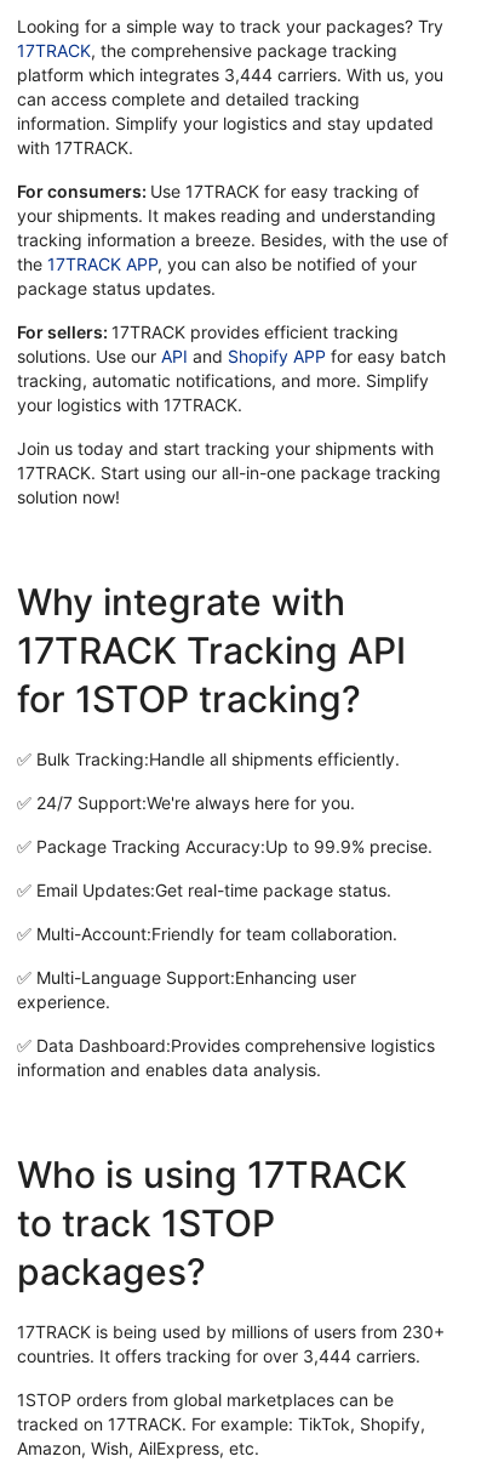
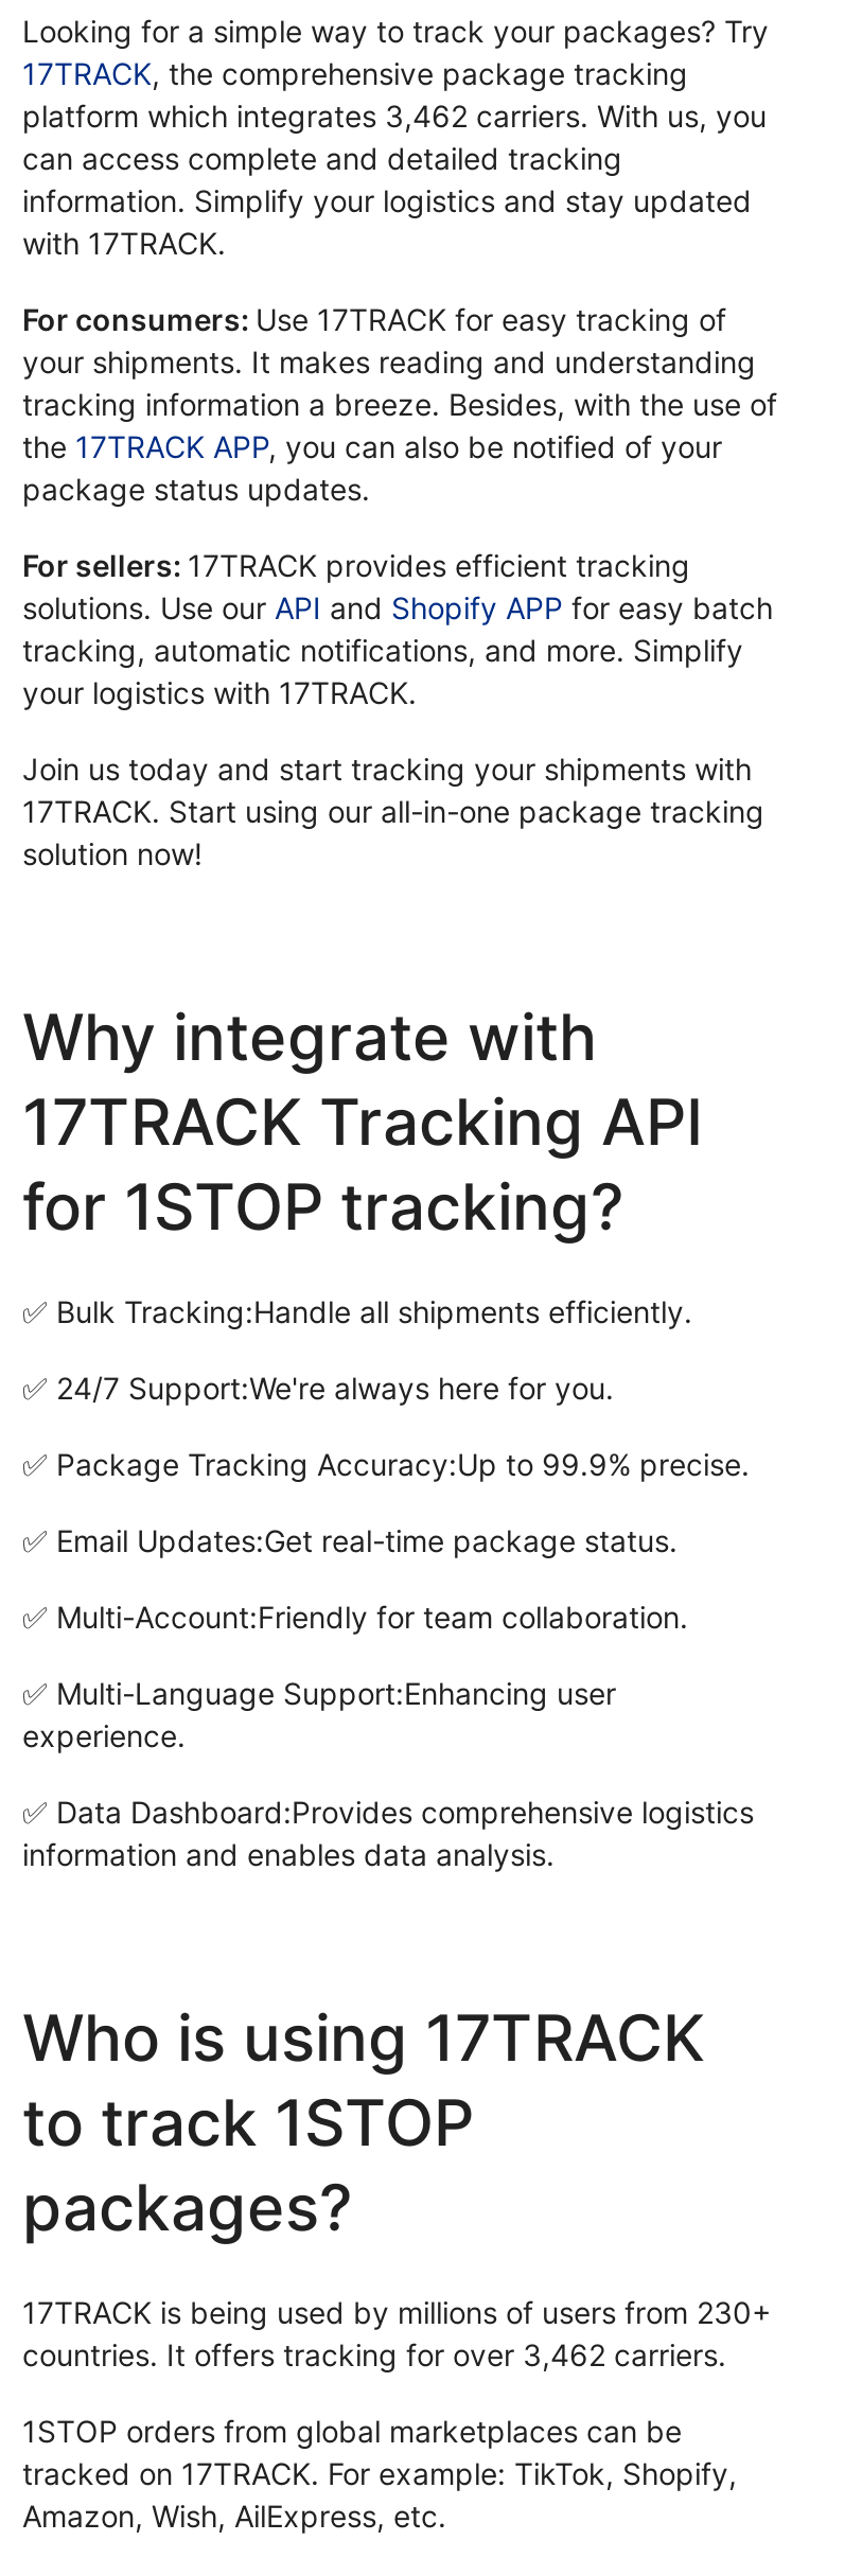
[17,65,443,85] platform which integrates 3,444 carriers. With us, you -> [22,98,767,134] platform which integrates 3,462 carriers. With us, you
[17,1346,420,1367] countries. It offers tracking for over 3,444 carriers. -> [22,2337,726,2373] countries. It offers tracking for over 3,462 carriers.

